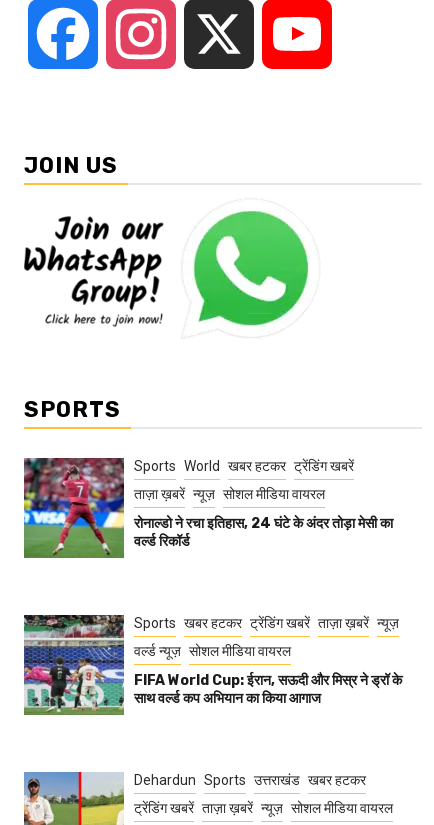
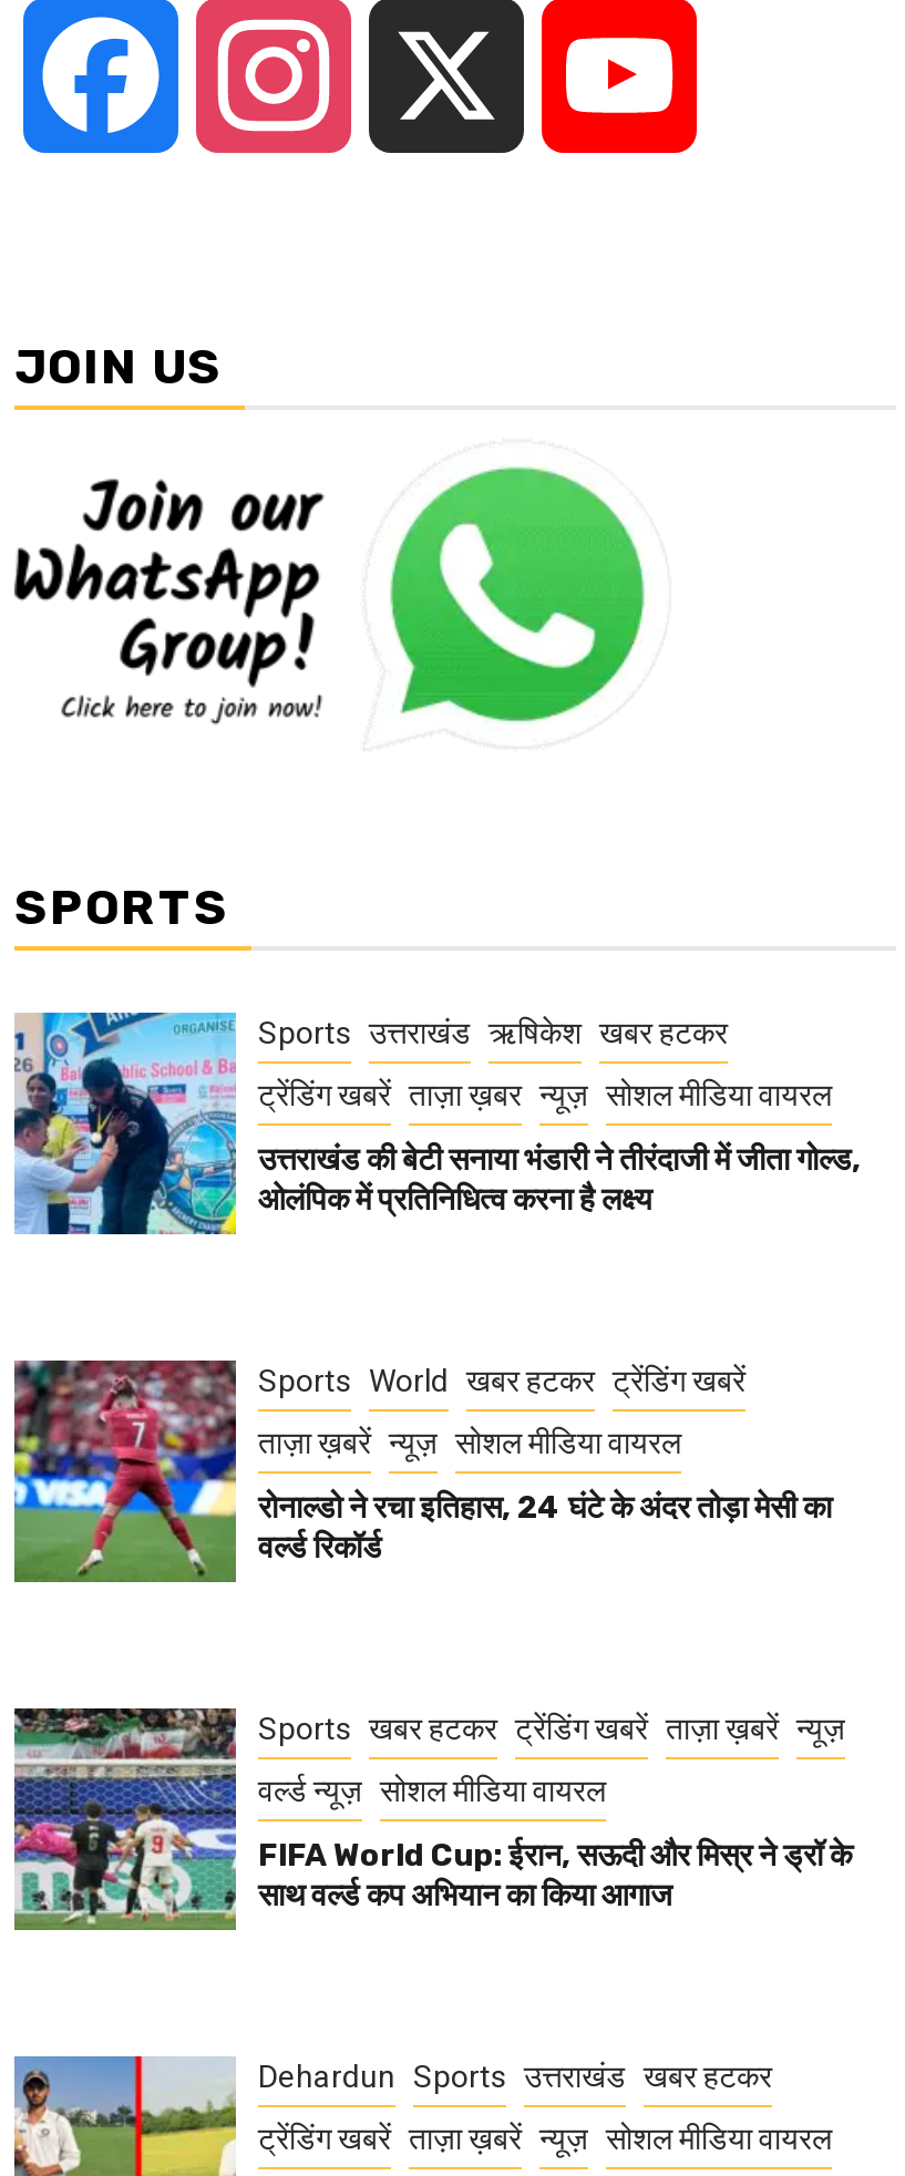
none -> [12,1010,861,1236] [image] | Sports उत्तराखंड ऋषिकेश खबर हटकर | ट्रेंडिंग खबरें ताज़ा ख़बर न्यूज़ सोशल मीडिया वायरल | उत्तराखंड की बेटी सनाया भंडारी ने तीरंदाजी में जीता गोल्ड, | ओलंपिक में प्रतिनिधित्व करना है लक्ष्य

